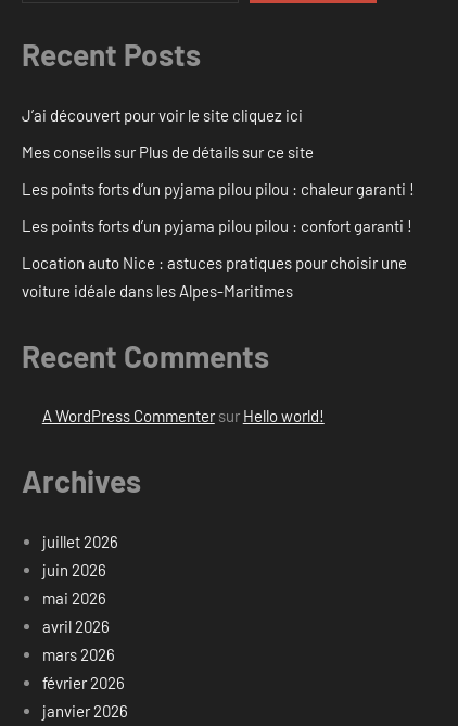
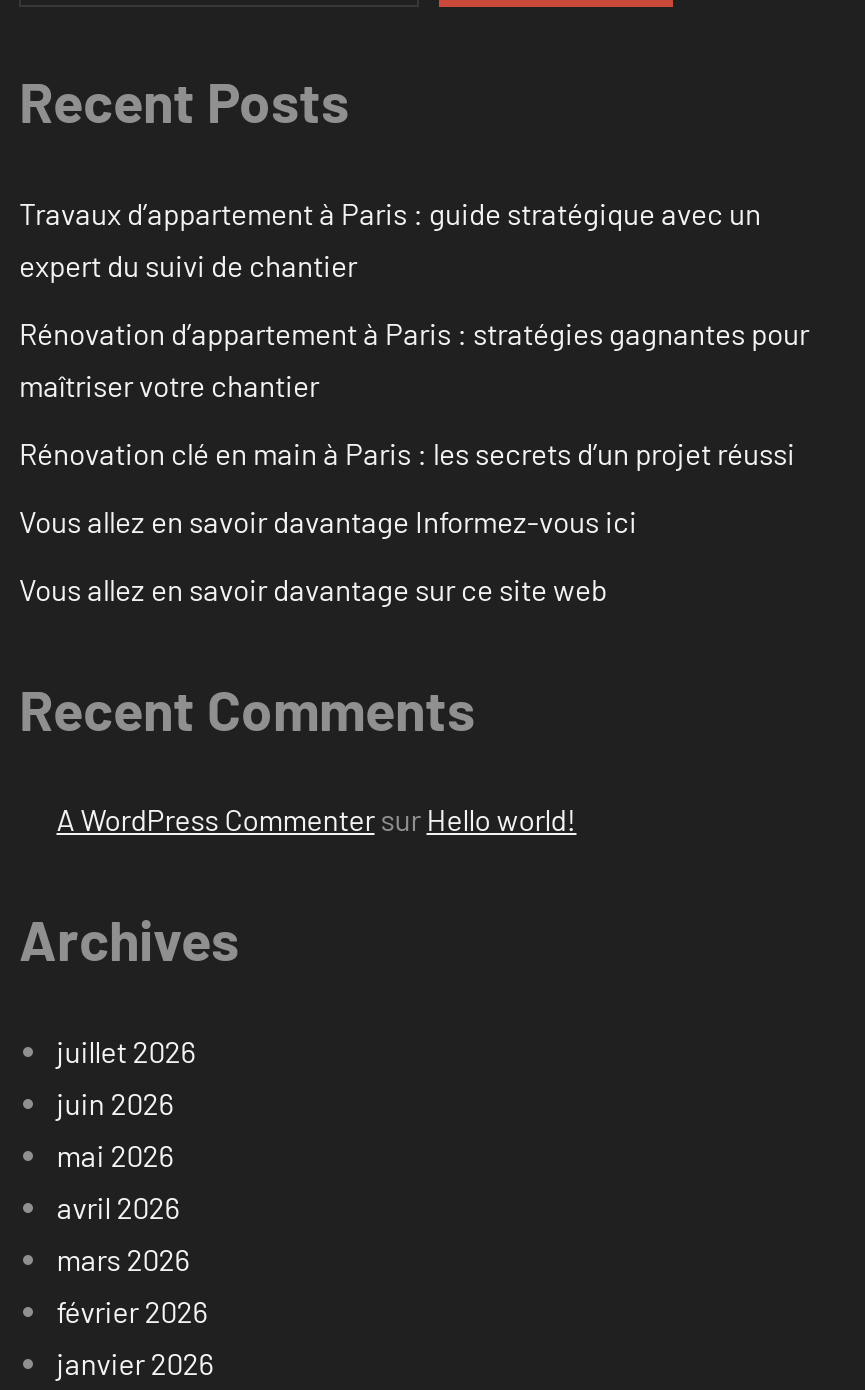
[22,105,303,125] J’ai découvert pour voir le site cliquez ici -> [19,195,761,283] Travaux d’appartement à Paris : guide stratégique avec un | expert du suivi de chantier
[22,142,314,161] Mes conseils sur Plus de détails sur ce site -> [19,315,809,403] Rénovation d’appartement à Paris : stratégies gagnantes pour | maîtriser votre chantier
[22,179,415,198] Les points forts d’un pyjama pilou pilou : chaleur garanti ! -> [19,435,795,471] Rénovation clé en main à Paris : les secrets d’un projet réussi
[22,216,412,235] Les points forts d’un pyjama pilou pilou : confort garanti ! -> [19,503,637,539] Vous allez en savoir davantage Informez-vous ici
[22,253,407,300] Location auto Nice : astuces pratiques pour choisir une | voiture idéale dans les Alpes-Maritimes -> [19,571,607,607] Vous allez en savoir davantage sur ce site web

